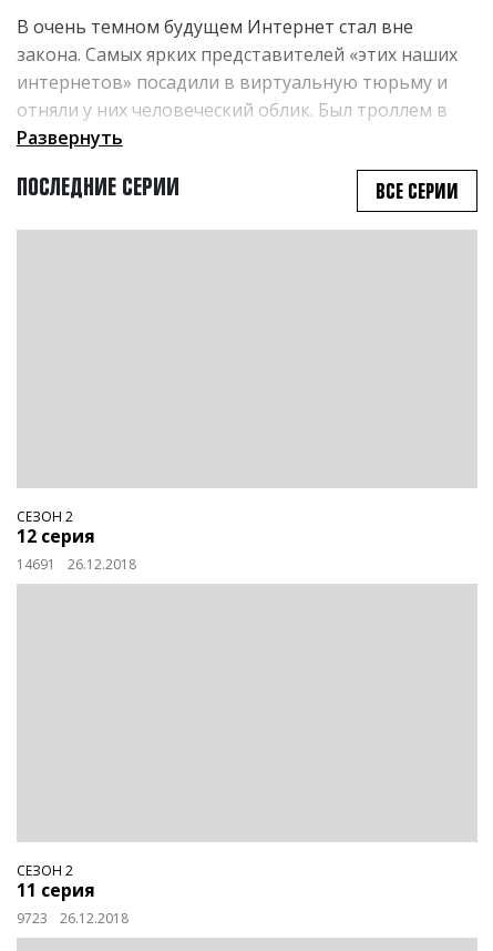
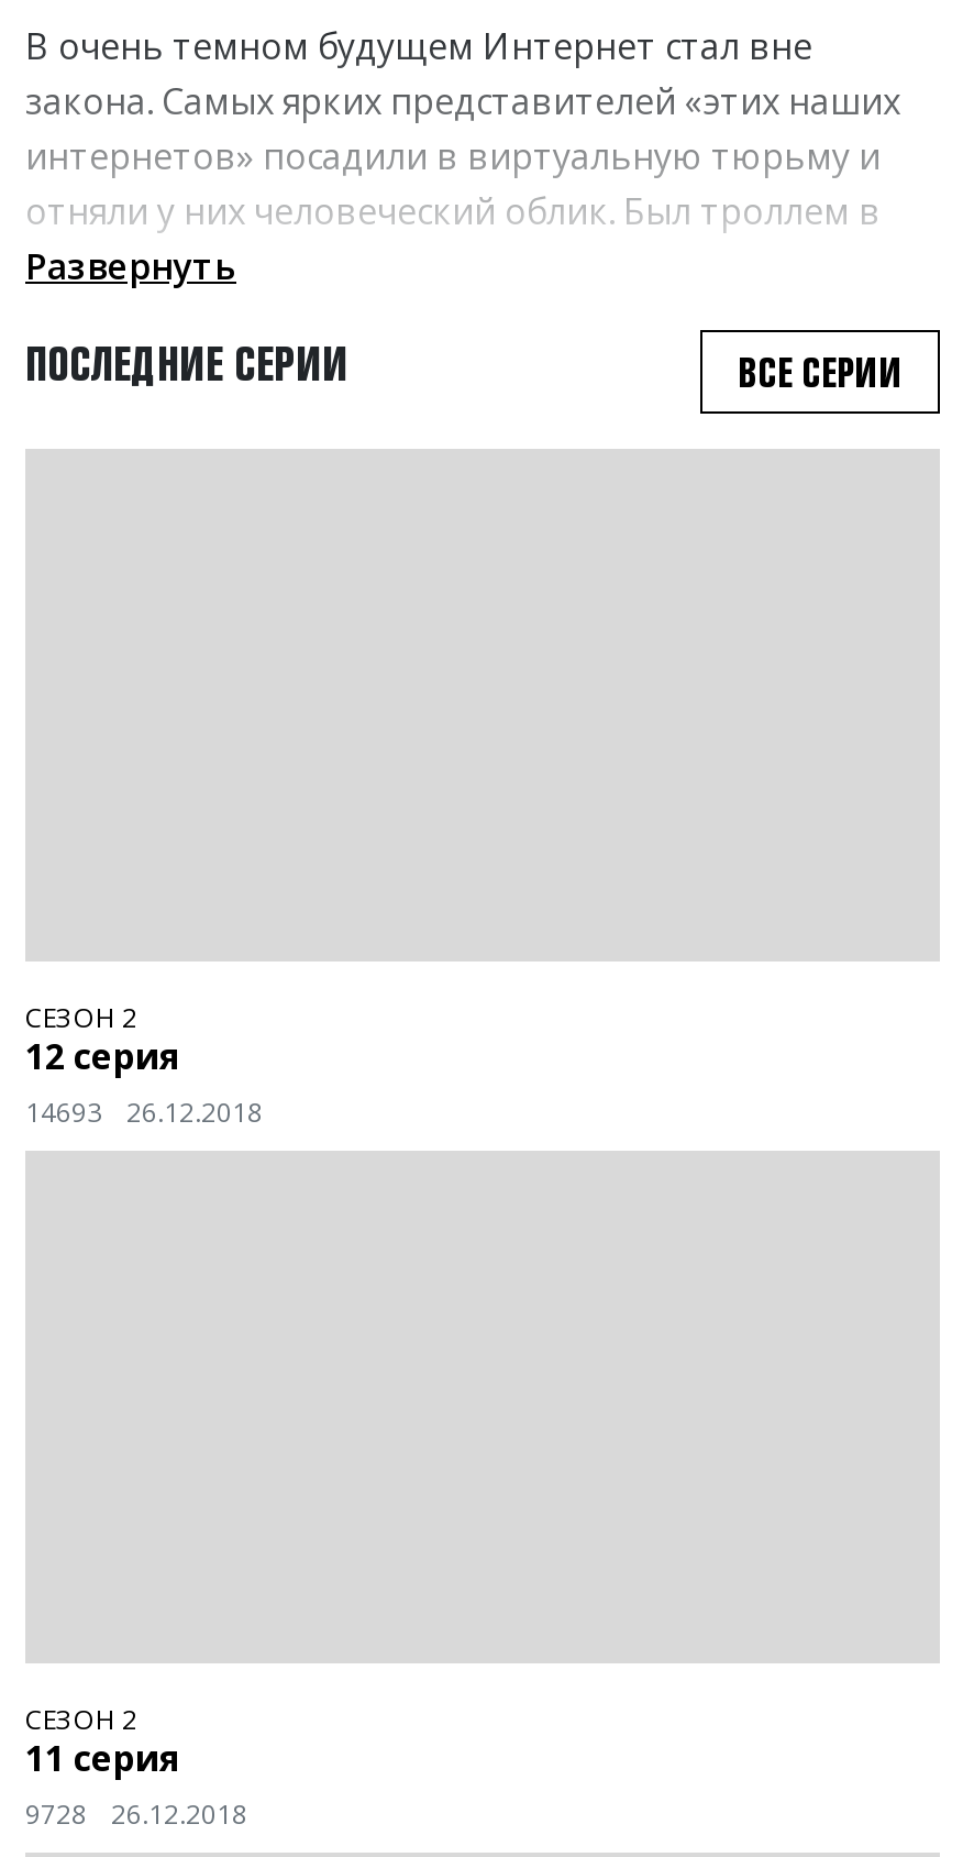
[17,555,136,574] 14691 26.12.2018 -> [25,1093,263,1131] 14693 26.12.2018
[17,909,129,928] 9723 26.12.2018 -> [25,1795,247,1833] 9728 26.12.2018

